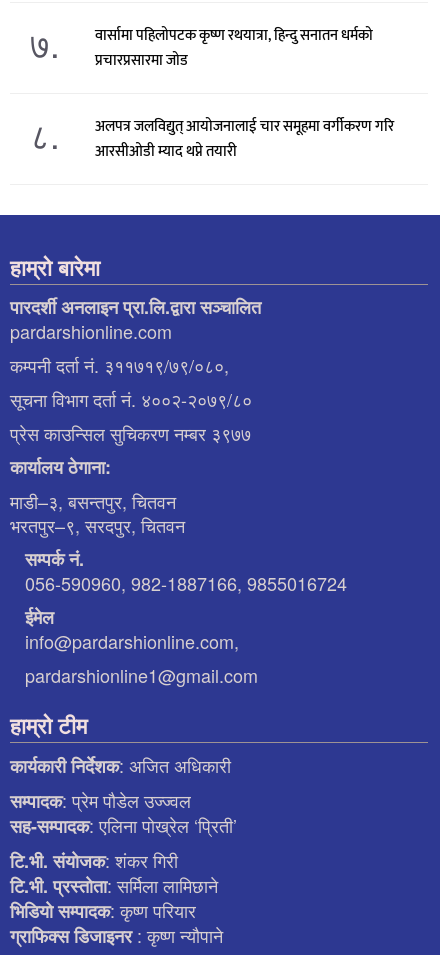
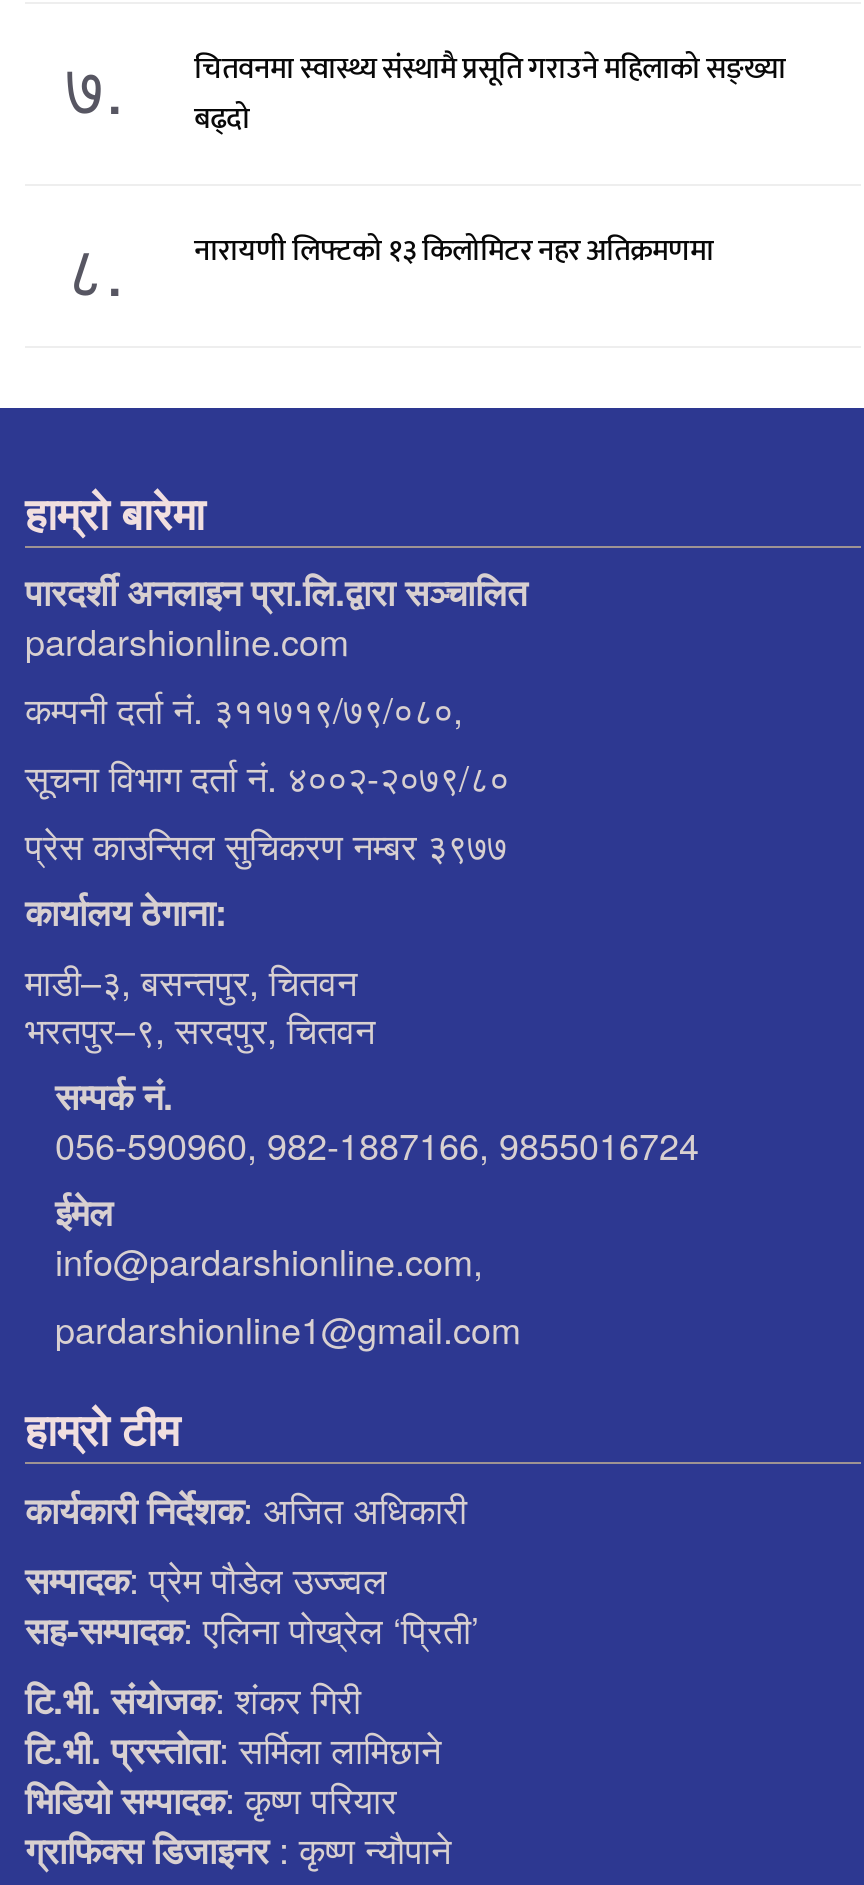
[95,23,373,73] वार्सामा पहिलोपटक कृष्ण रथयात्रा, हिन्दु सनातन धर्मको | प्रचारप्रसारमा जोड -> [194,44,786,144] चितवनमा स्वास्थ्य संस्थामै प्रसूति गराउने महिलाको सङ्ख्या | बढ्दो
[95,114,394,164] अलपत्र जलविद्युत् आयोजनालाई चार समूहमा वर्गीकरण गरि | आरसीओडी म्याद थप्ने तयारी -> [194,226,714,276] नारायणी लिफ्टको १३ किलोमिटर नहर अतिक्रमणमा

